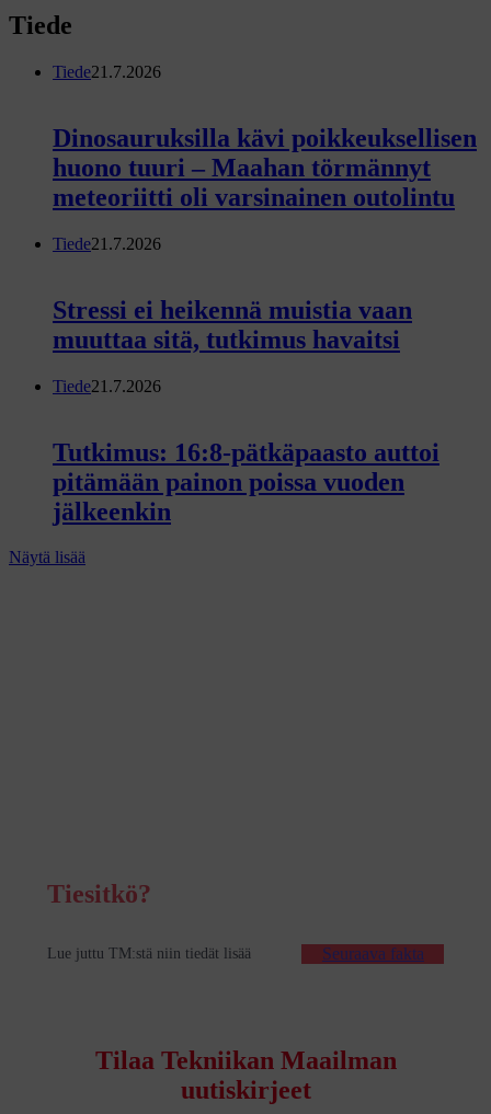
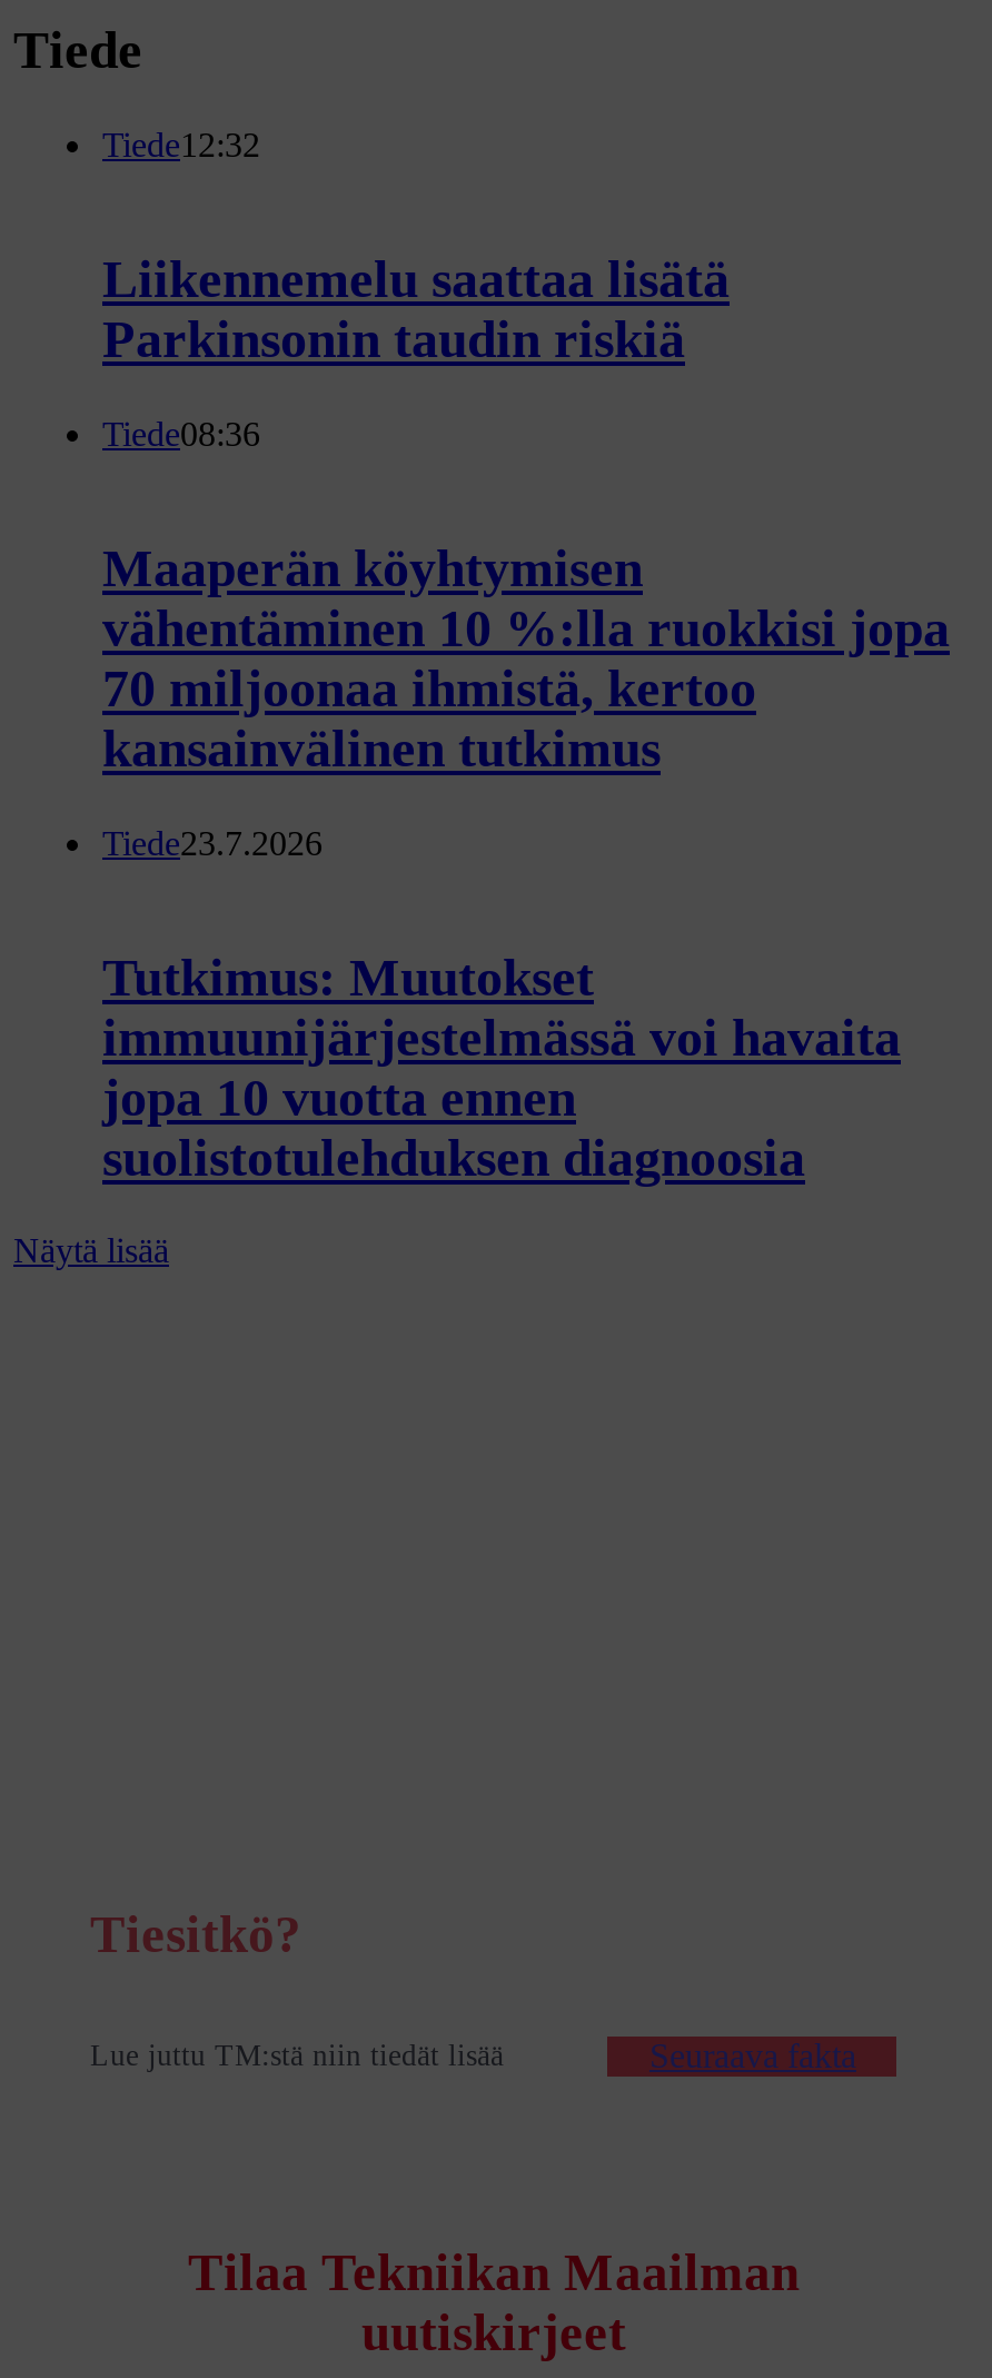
[53,62,161,81] Tiede21.7.2026 -> [102,126,260,164] Tiede12:32
[53,124,477,211] Dinosauruksilla kävi poikkeuksellisen | huono tuuri – Maahan törmännyt | meteoriitti oli varsinainen outolintu -> [102,250,730,368] Liikennemelu saattaa lisätä | Parkinsonin taudin riskiä
[53,234,161,253] Tiede21.7.2026 -> [102,415,260,452] Tiede08:36
[53,296,412,354] Stressi ei heikennä muistia vaan | muuttaa sitä, tutkimus havaitsi -> [102,539,950,777] Maaperän köyhtymisen | vähentäminen 10 %:lla ruokkisi jopa | 70 miljoonaa ihmistä, kertoo | kansainvälinen tutkimus
[53,376,161,395] Tiede21.7.2026 -> [102,824,323,861] Tiede23.7.2026
[53,438,439,525] Tutkimus: 16:8-pätkäpaasto auttoi | pitämään painon poissa vuoden | jälkeenkin -> [102,948,901,1186] Tutkimus: Muutokset | immuunijärjestelmässä voi havaita | jopa 10 vuotta ennen | suolistotulehduksen diagnoosia

